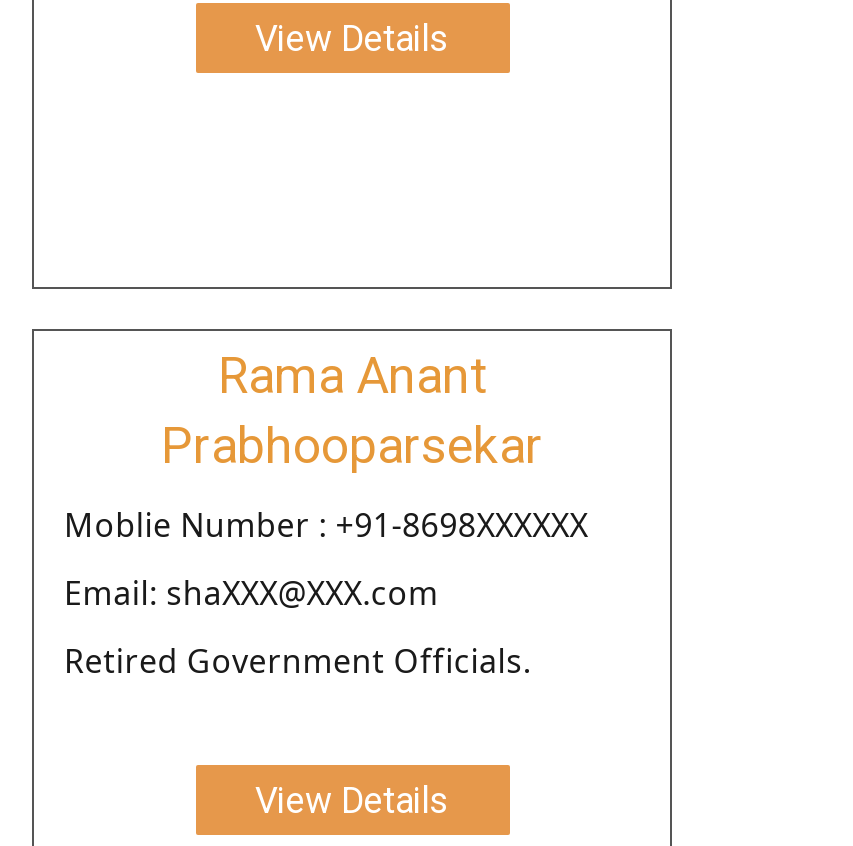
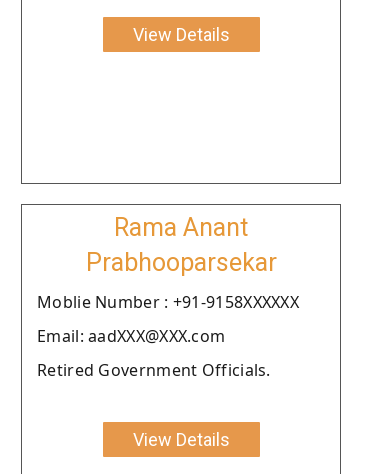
[64,503,588,547] Moblie Number : +91-8698XXXXXX -> [37,291,299,313] Moblie Number : +91-9158XXXXXX
[64,571,439,615] Email: shaXXX@XXX.com -> [37,325,225,347] Email: aadXXX@XXX.com

